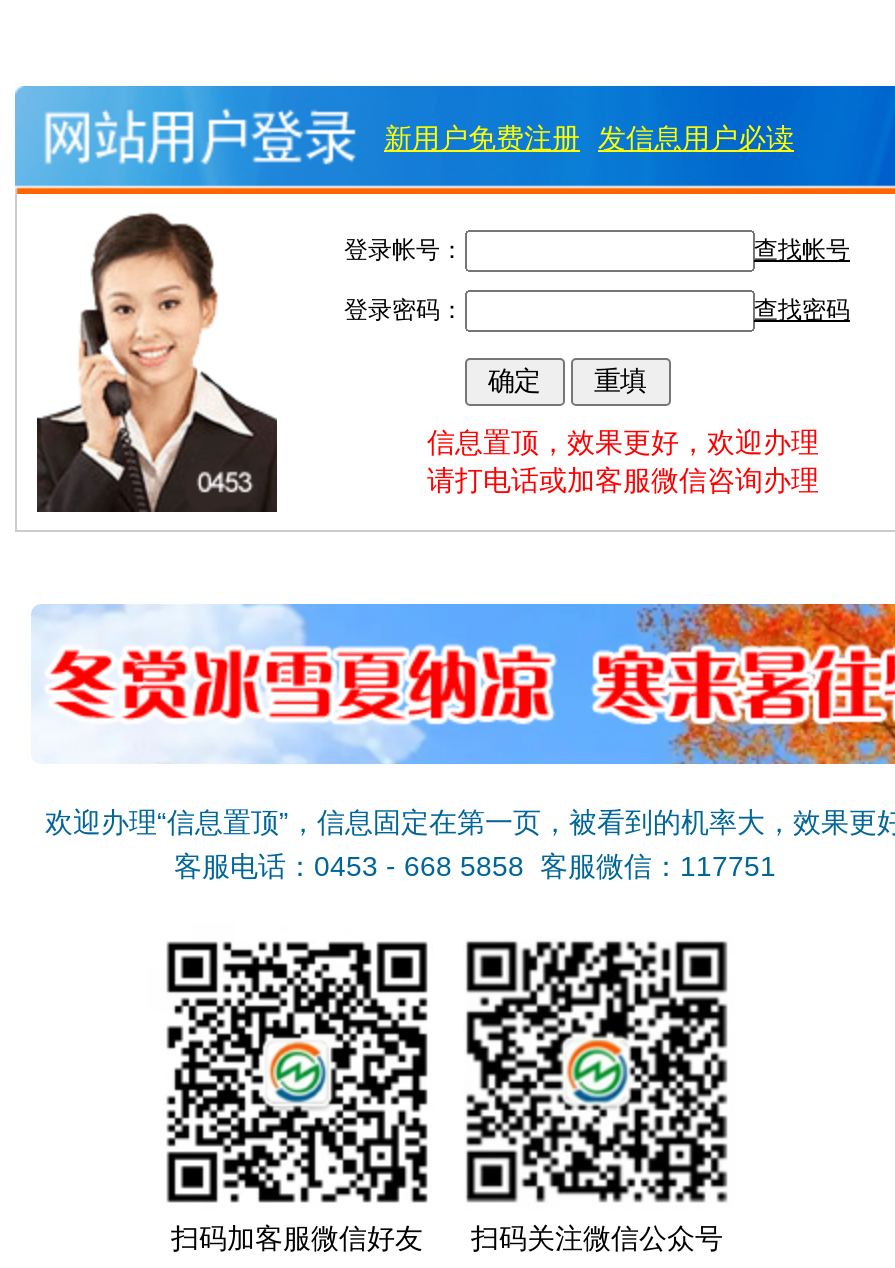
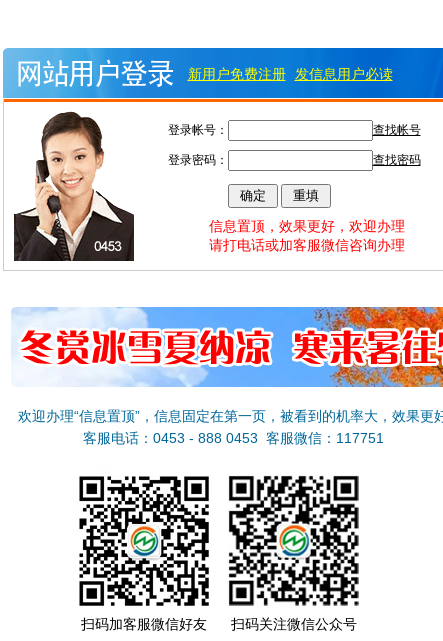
[174,850,776,882] 客服电话：0453 - 668 5858 客服微信：117751 -> [82,430,383,446] 客服电话：0453 - 888 0453 客服微信：117751

